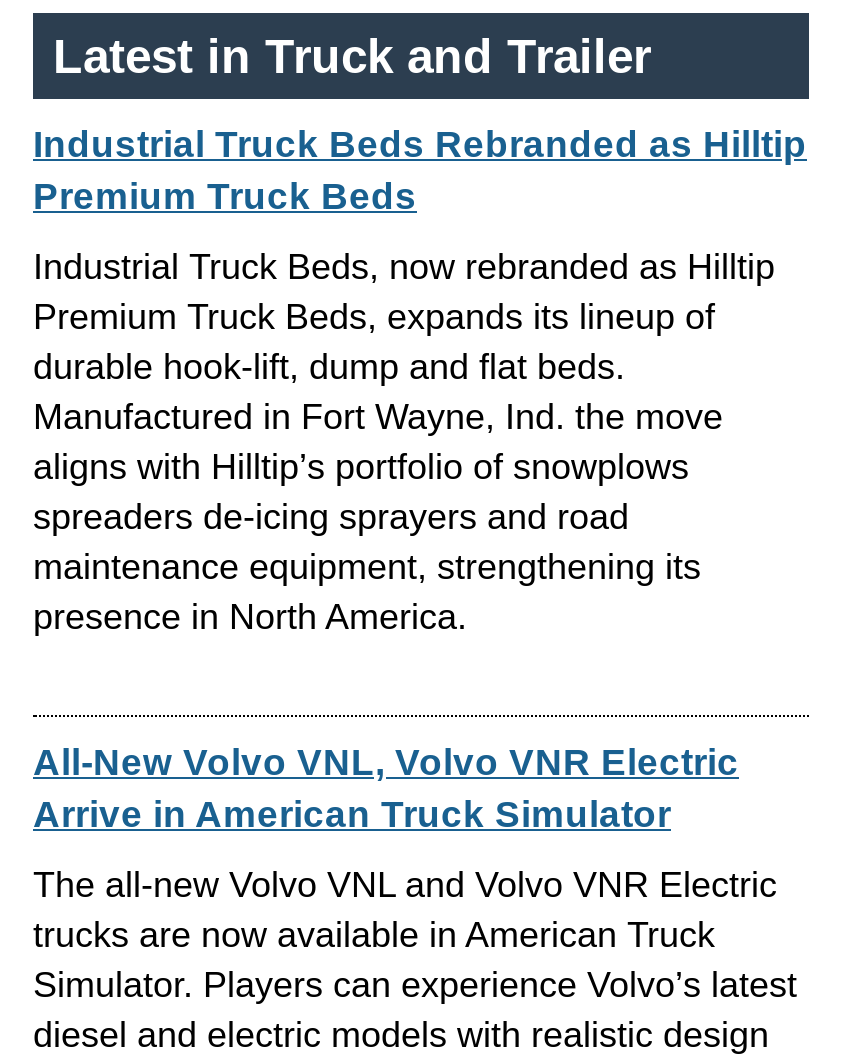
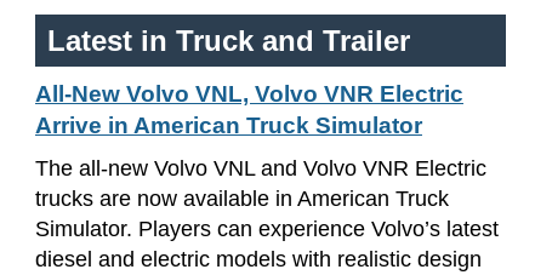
[33,123,807,637] Industrial Truck Beds Rebranded as Hilltip | Premium Truck Beds | Industrial Truck Beds, now rebranded as Hilltip | Premium Truck Beds, expands its lineup of | durable hook-lift, dump and flat beds. | Manufactured in Fort Wayne, Ind. the move | aligns with Hilltip’s portfolio of snowplows | spreaders de-icing sprayers and road | maintenance equipment, strengthening its | presence in North America. -> none

